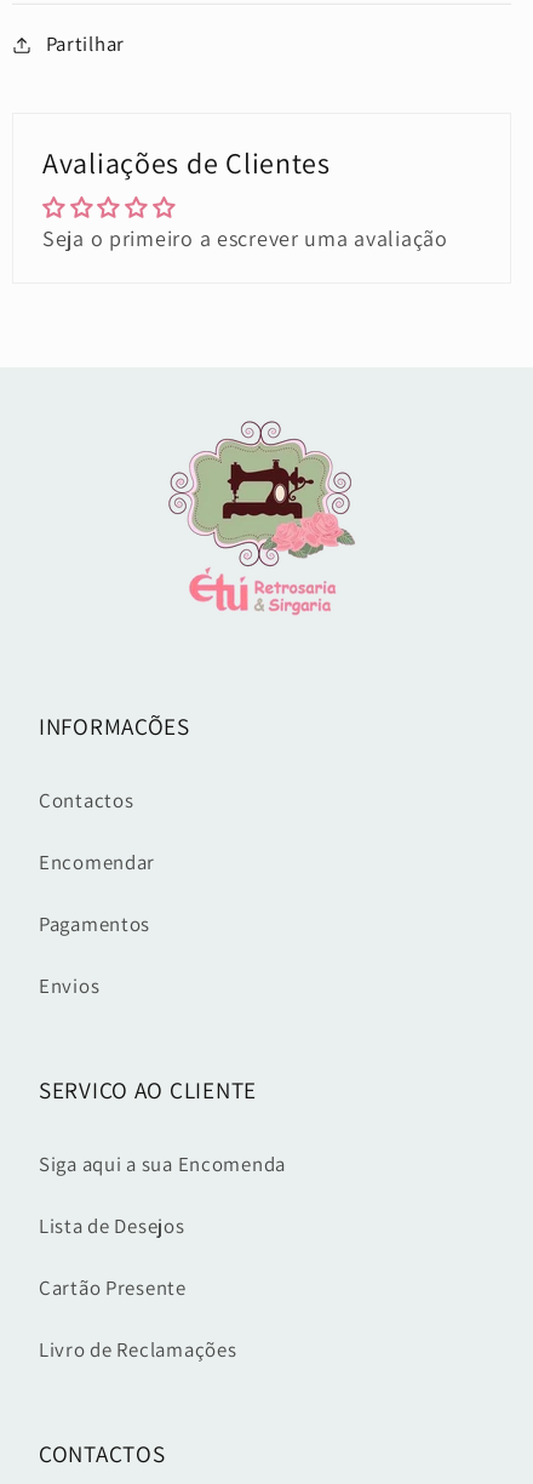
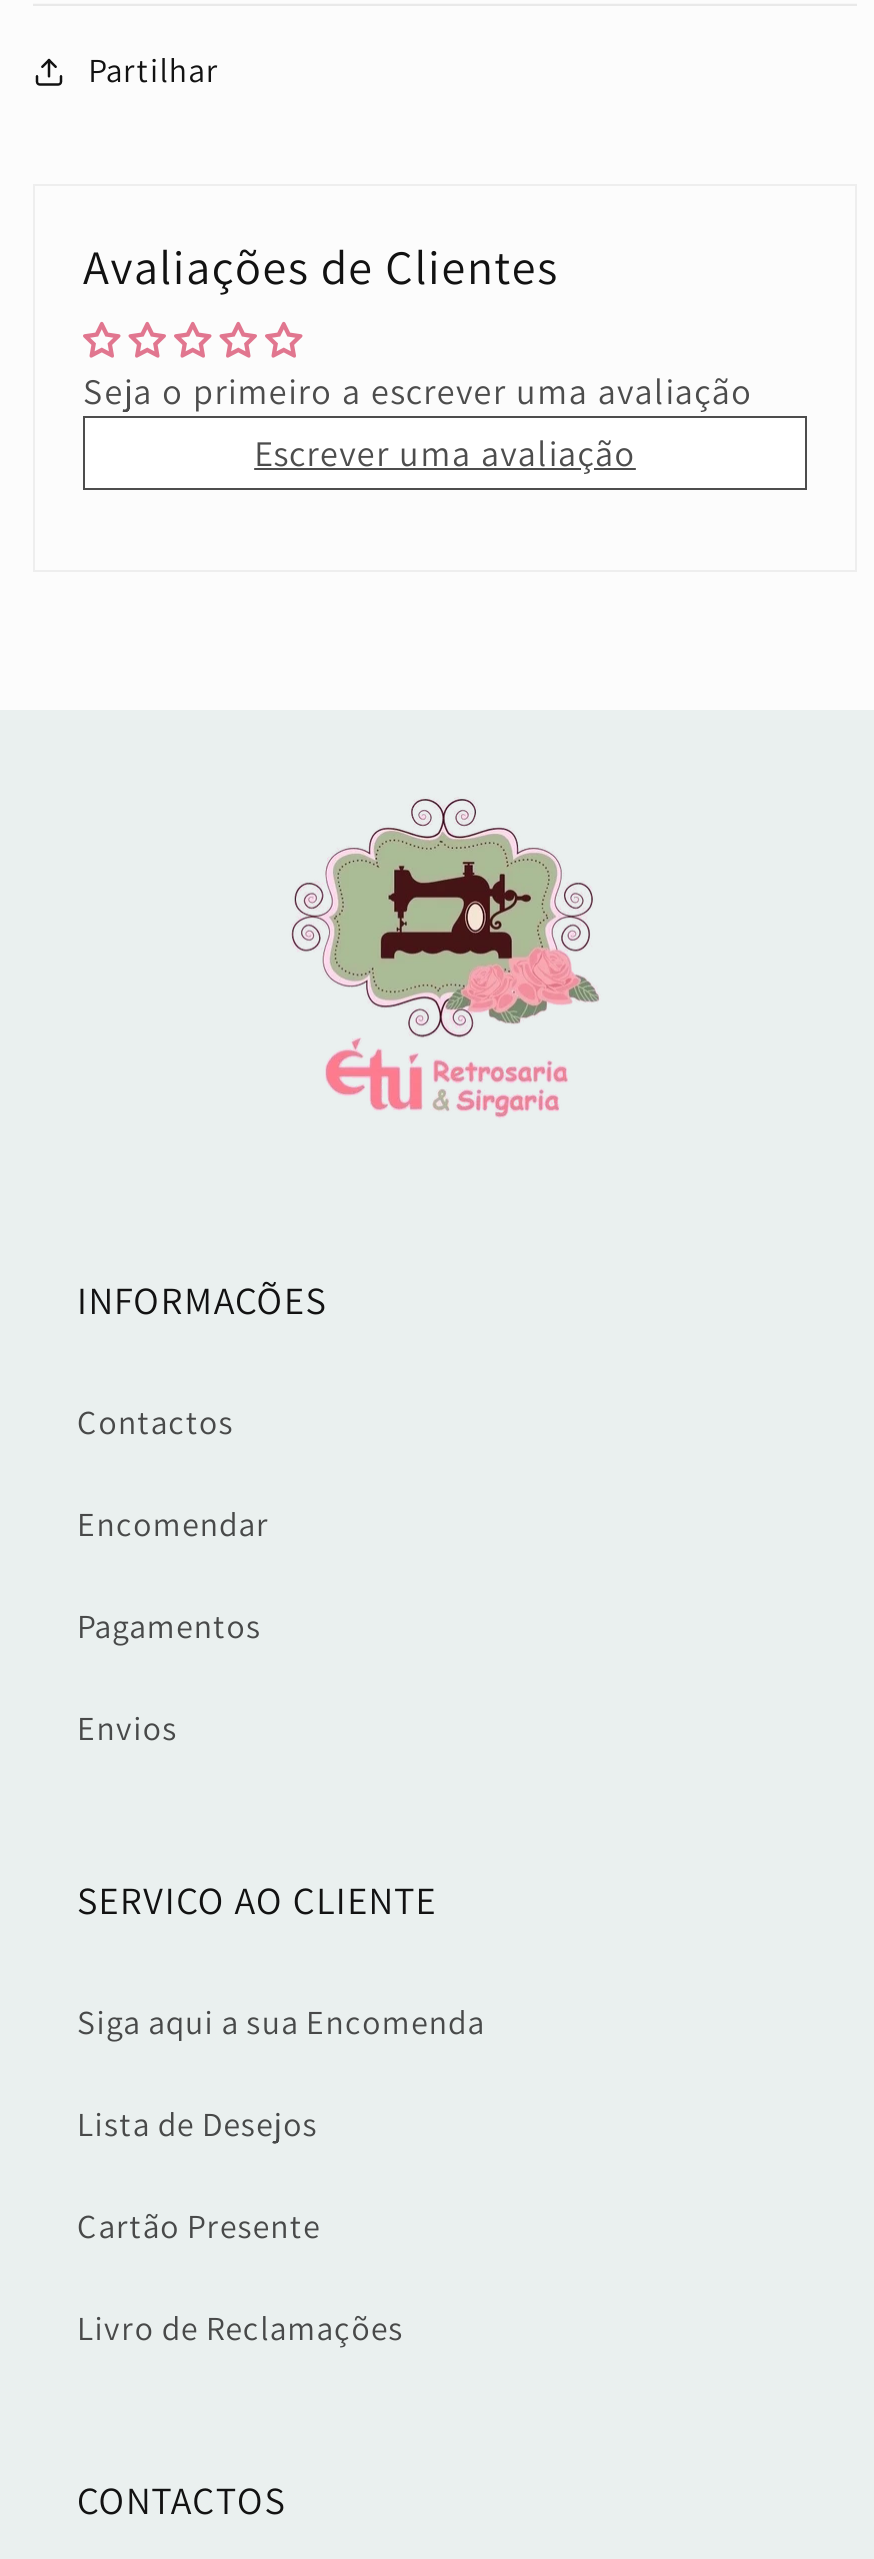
none -> [254,430,636,476] Escrever uma avaliação

